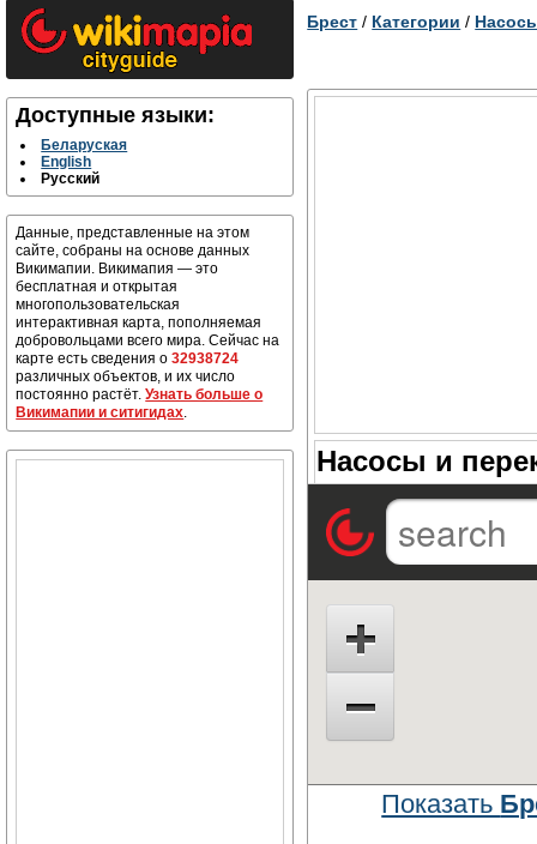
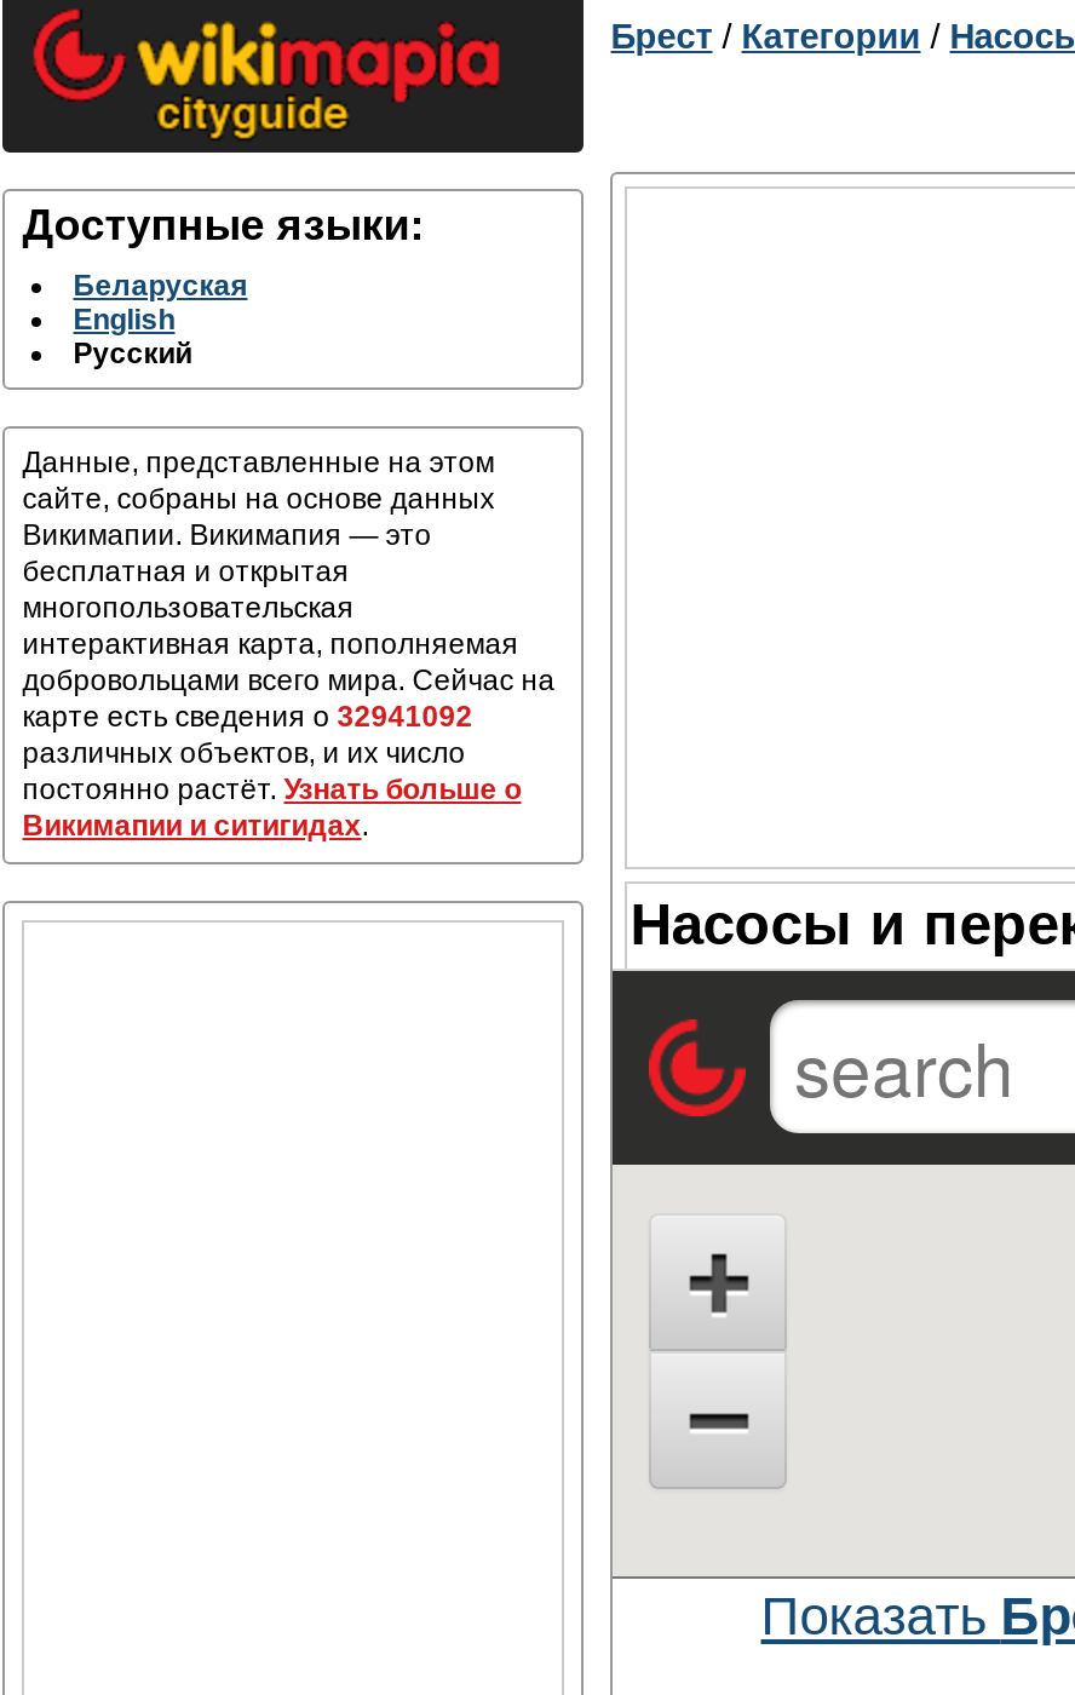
[16,350,239,367] карте есть сведения о 32938724 -> [22,700,473,734] карте есть сведения о 32941092

